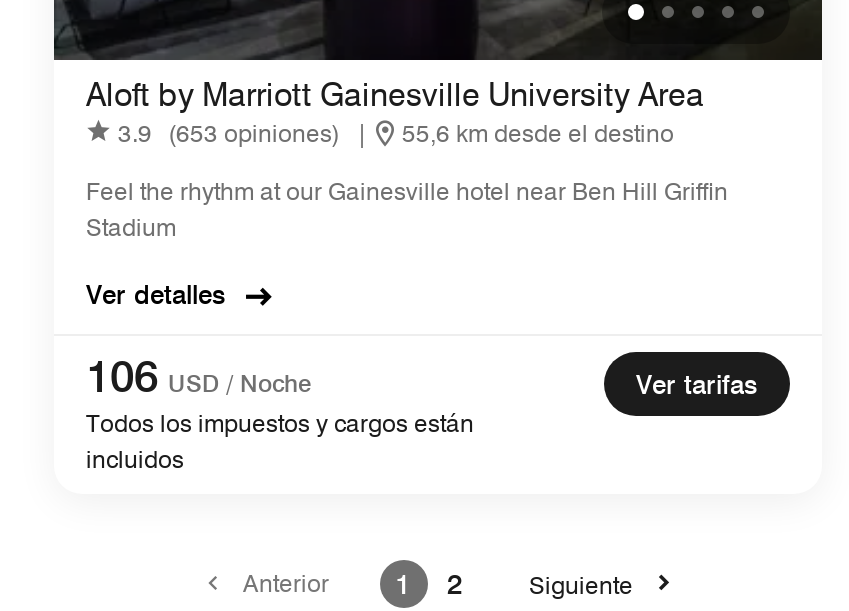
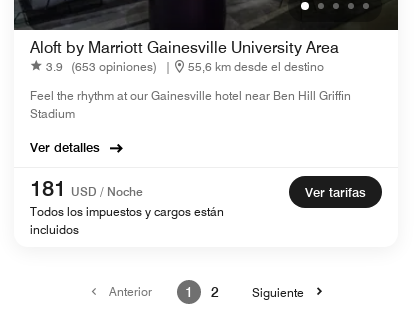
[86,350,312,402] 106 USD / Noche -> [30,175,143,201] 181 USD / Noche

